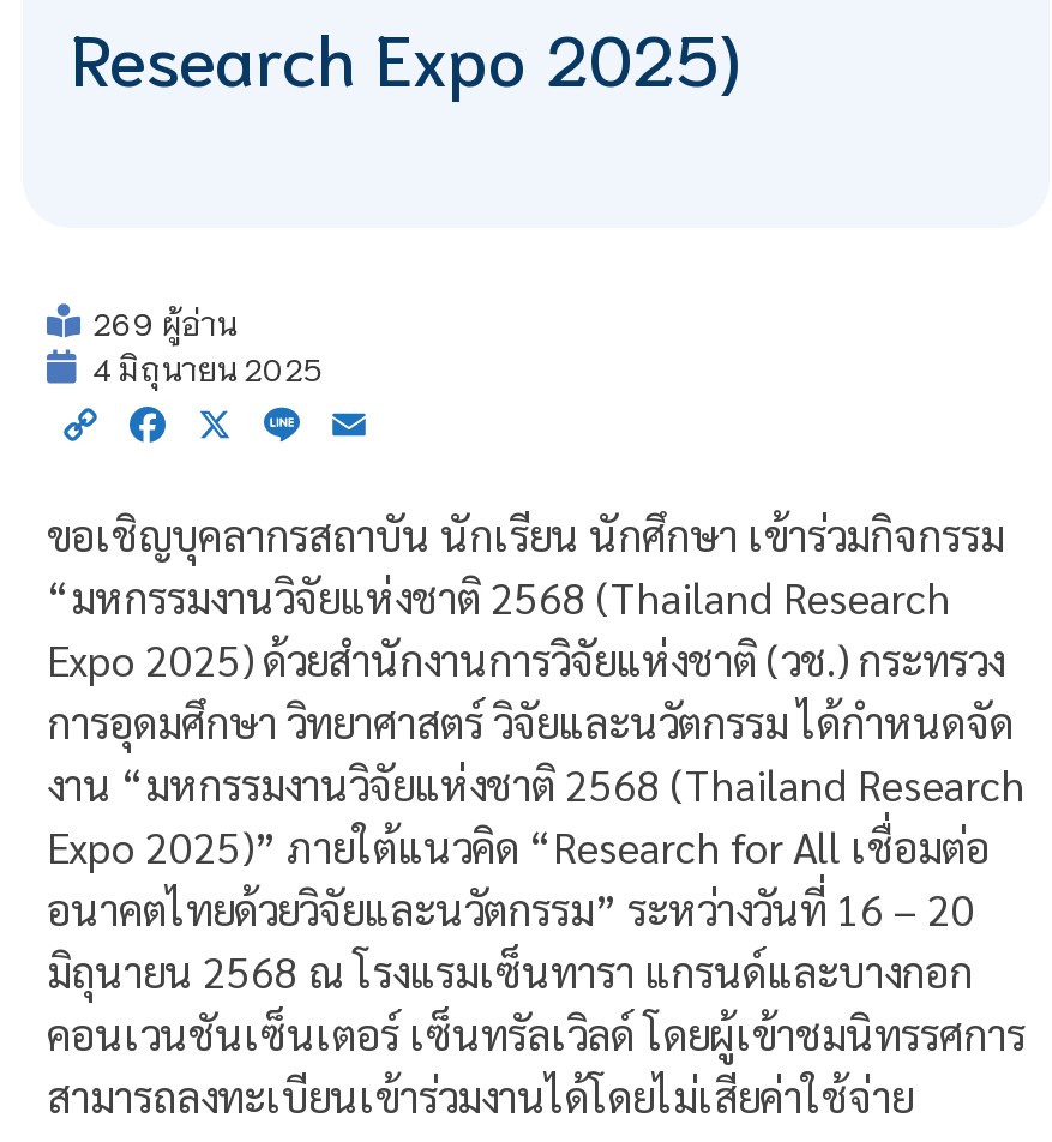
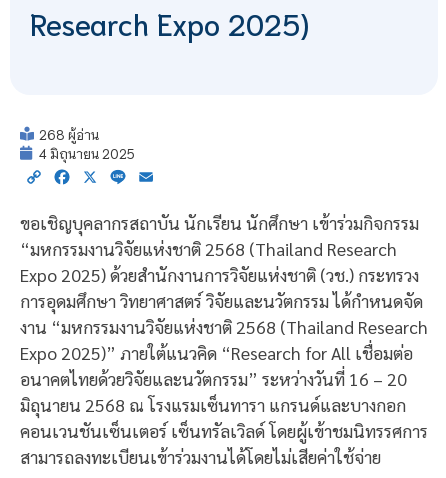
[92,302,236,343] 269 ผู้อ่าน -> [39,126,99,143] 268 ผู้อ่าน

